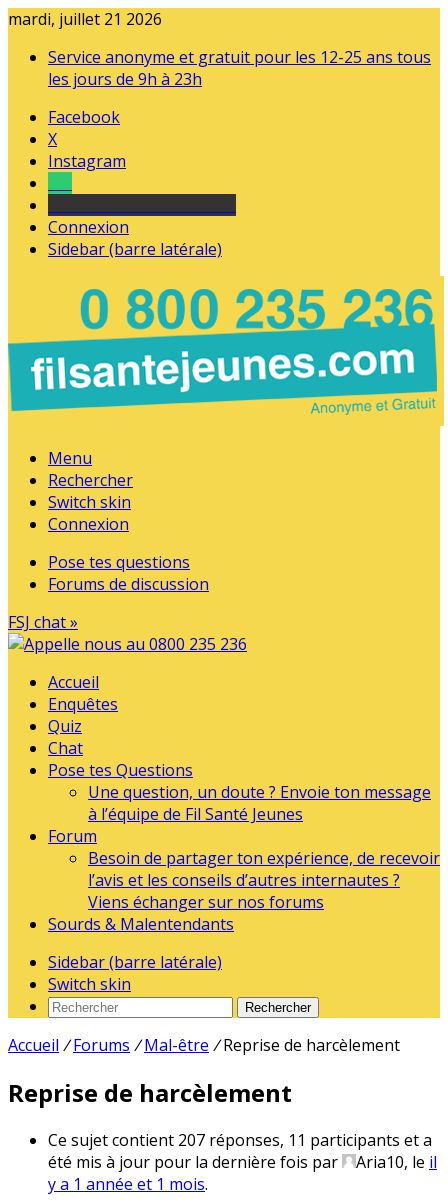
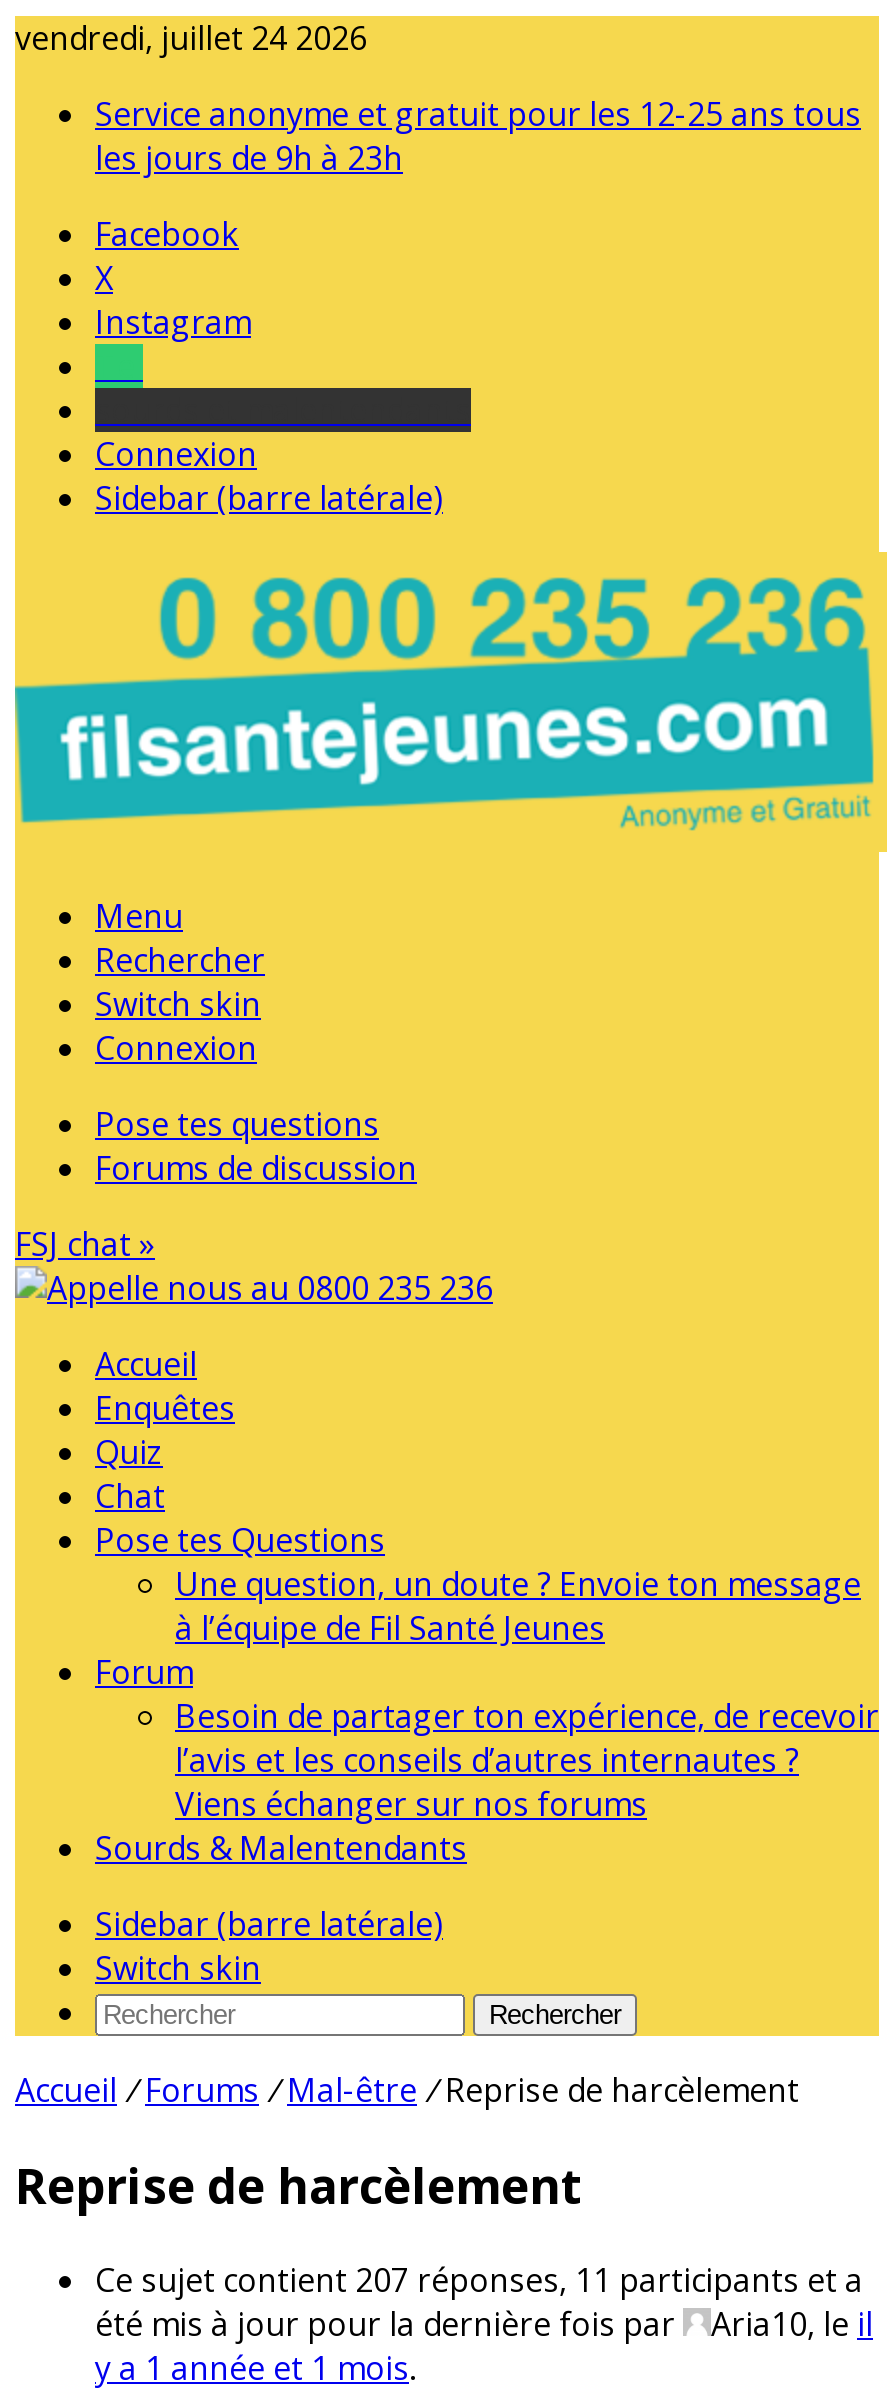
[8,8,162,30] mardi, juillet 21 2026 -> [15,16,367,60] vendredi, juillet 24 2026

